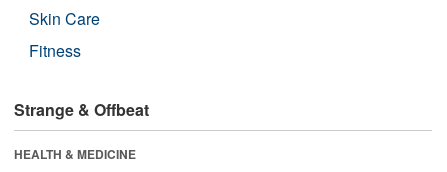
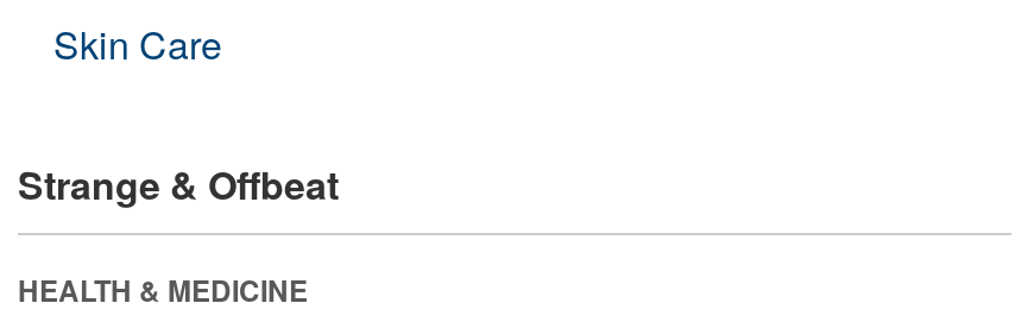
[29,39,81,62] Fitness -> none

